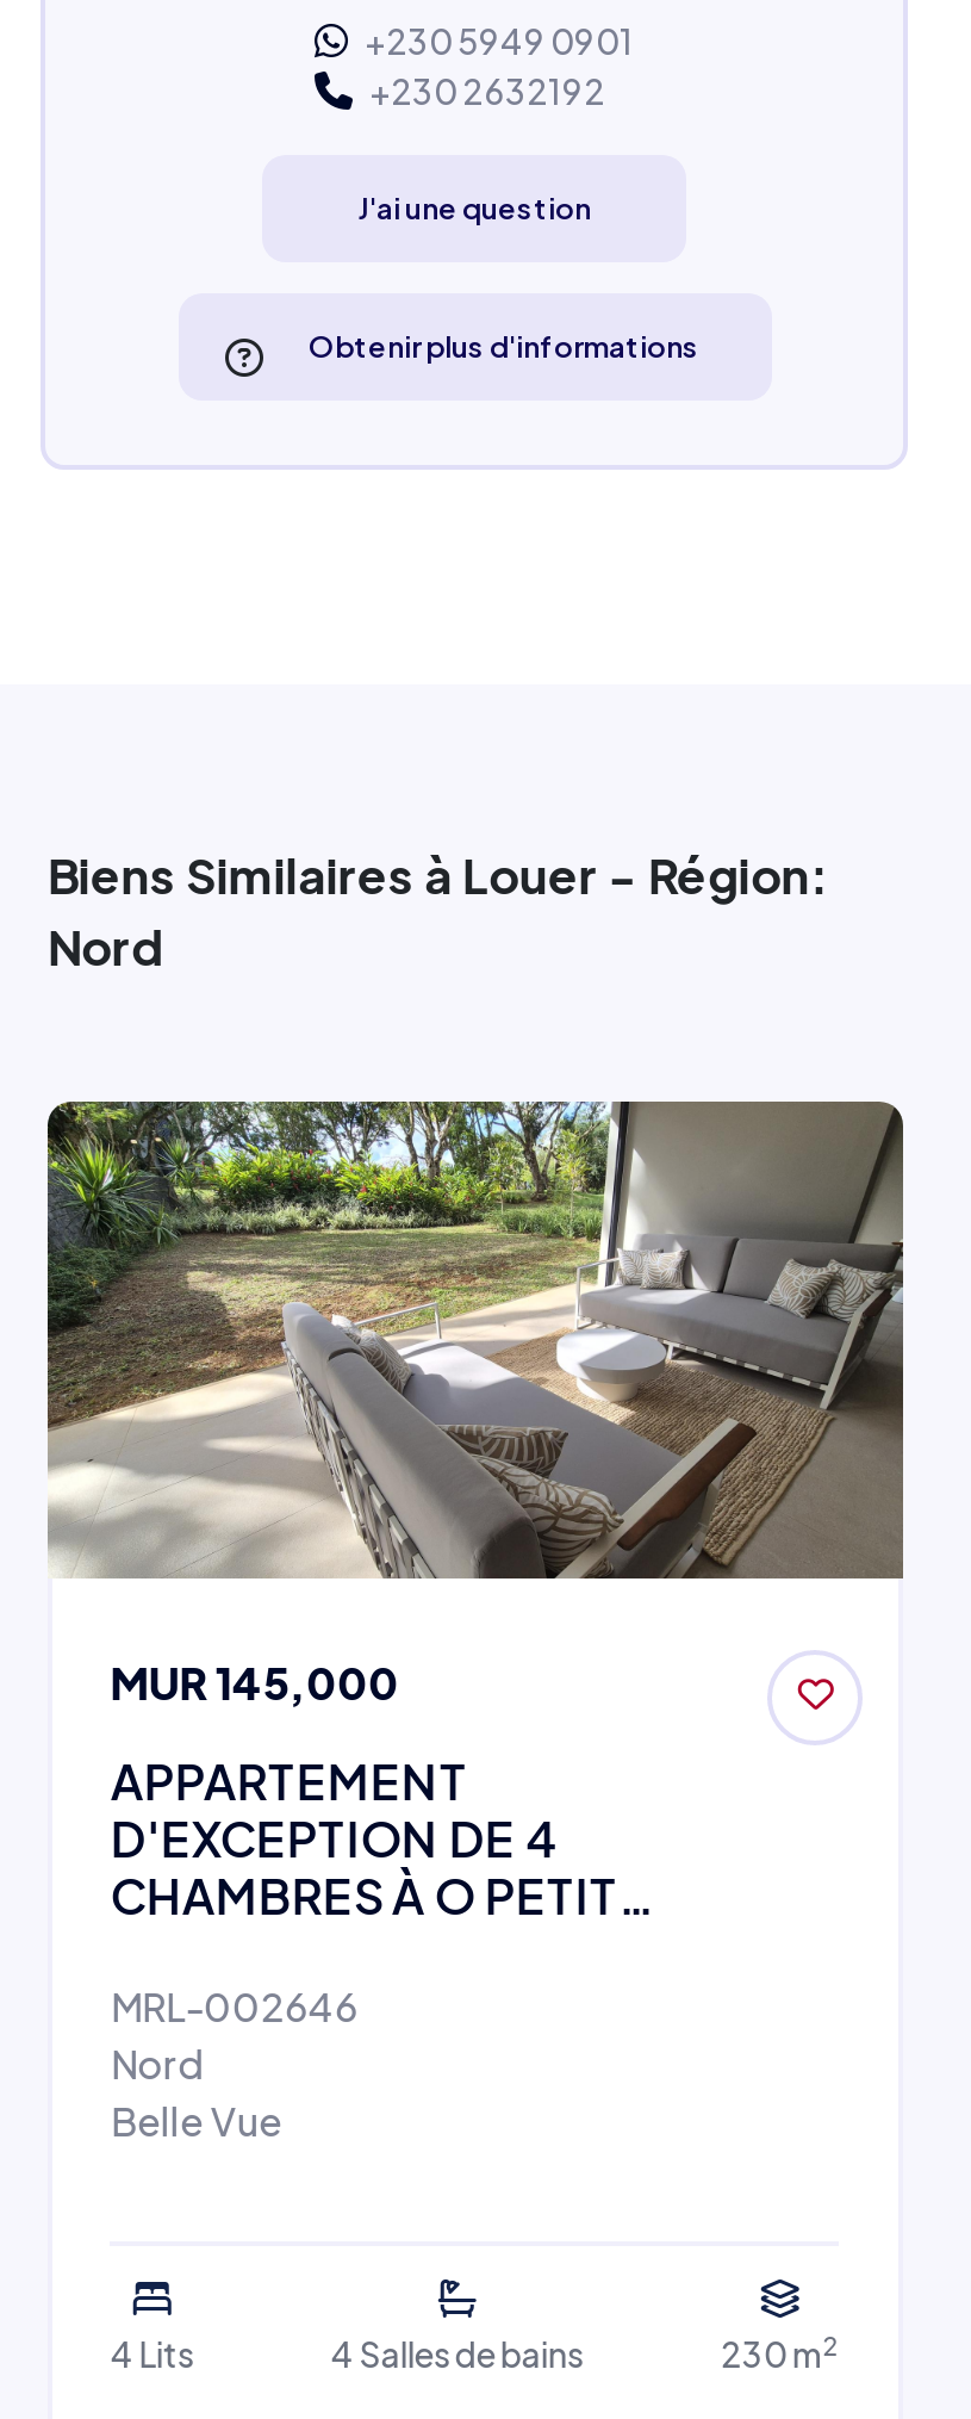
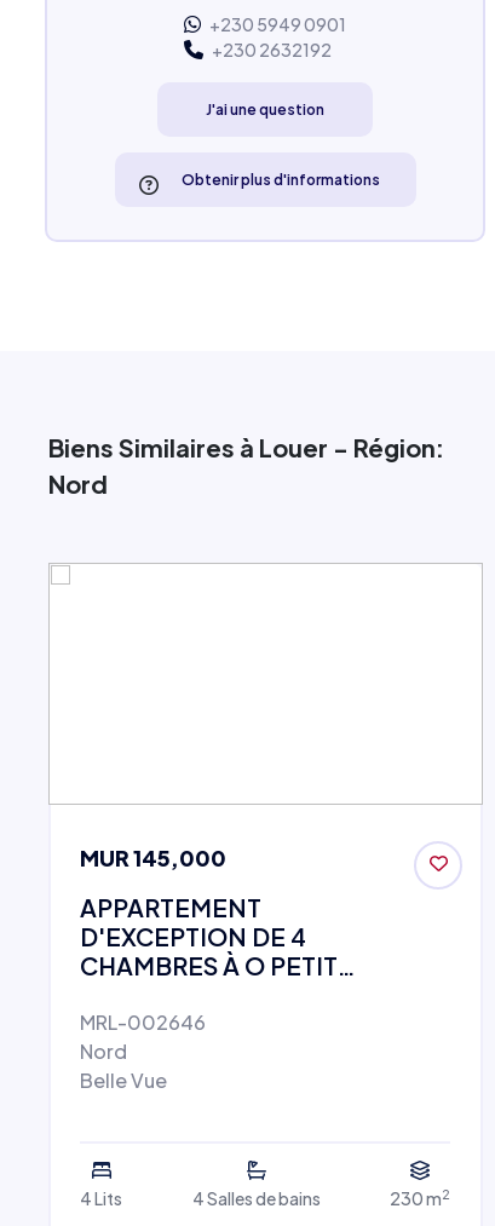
[45,1099,905,1581] [image] -> none

